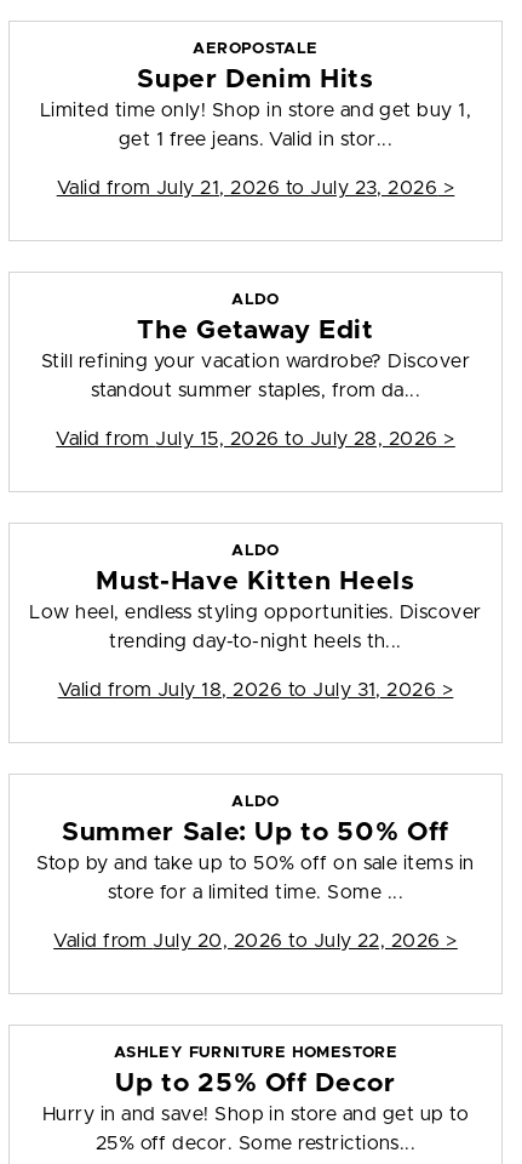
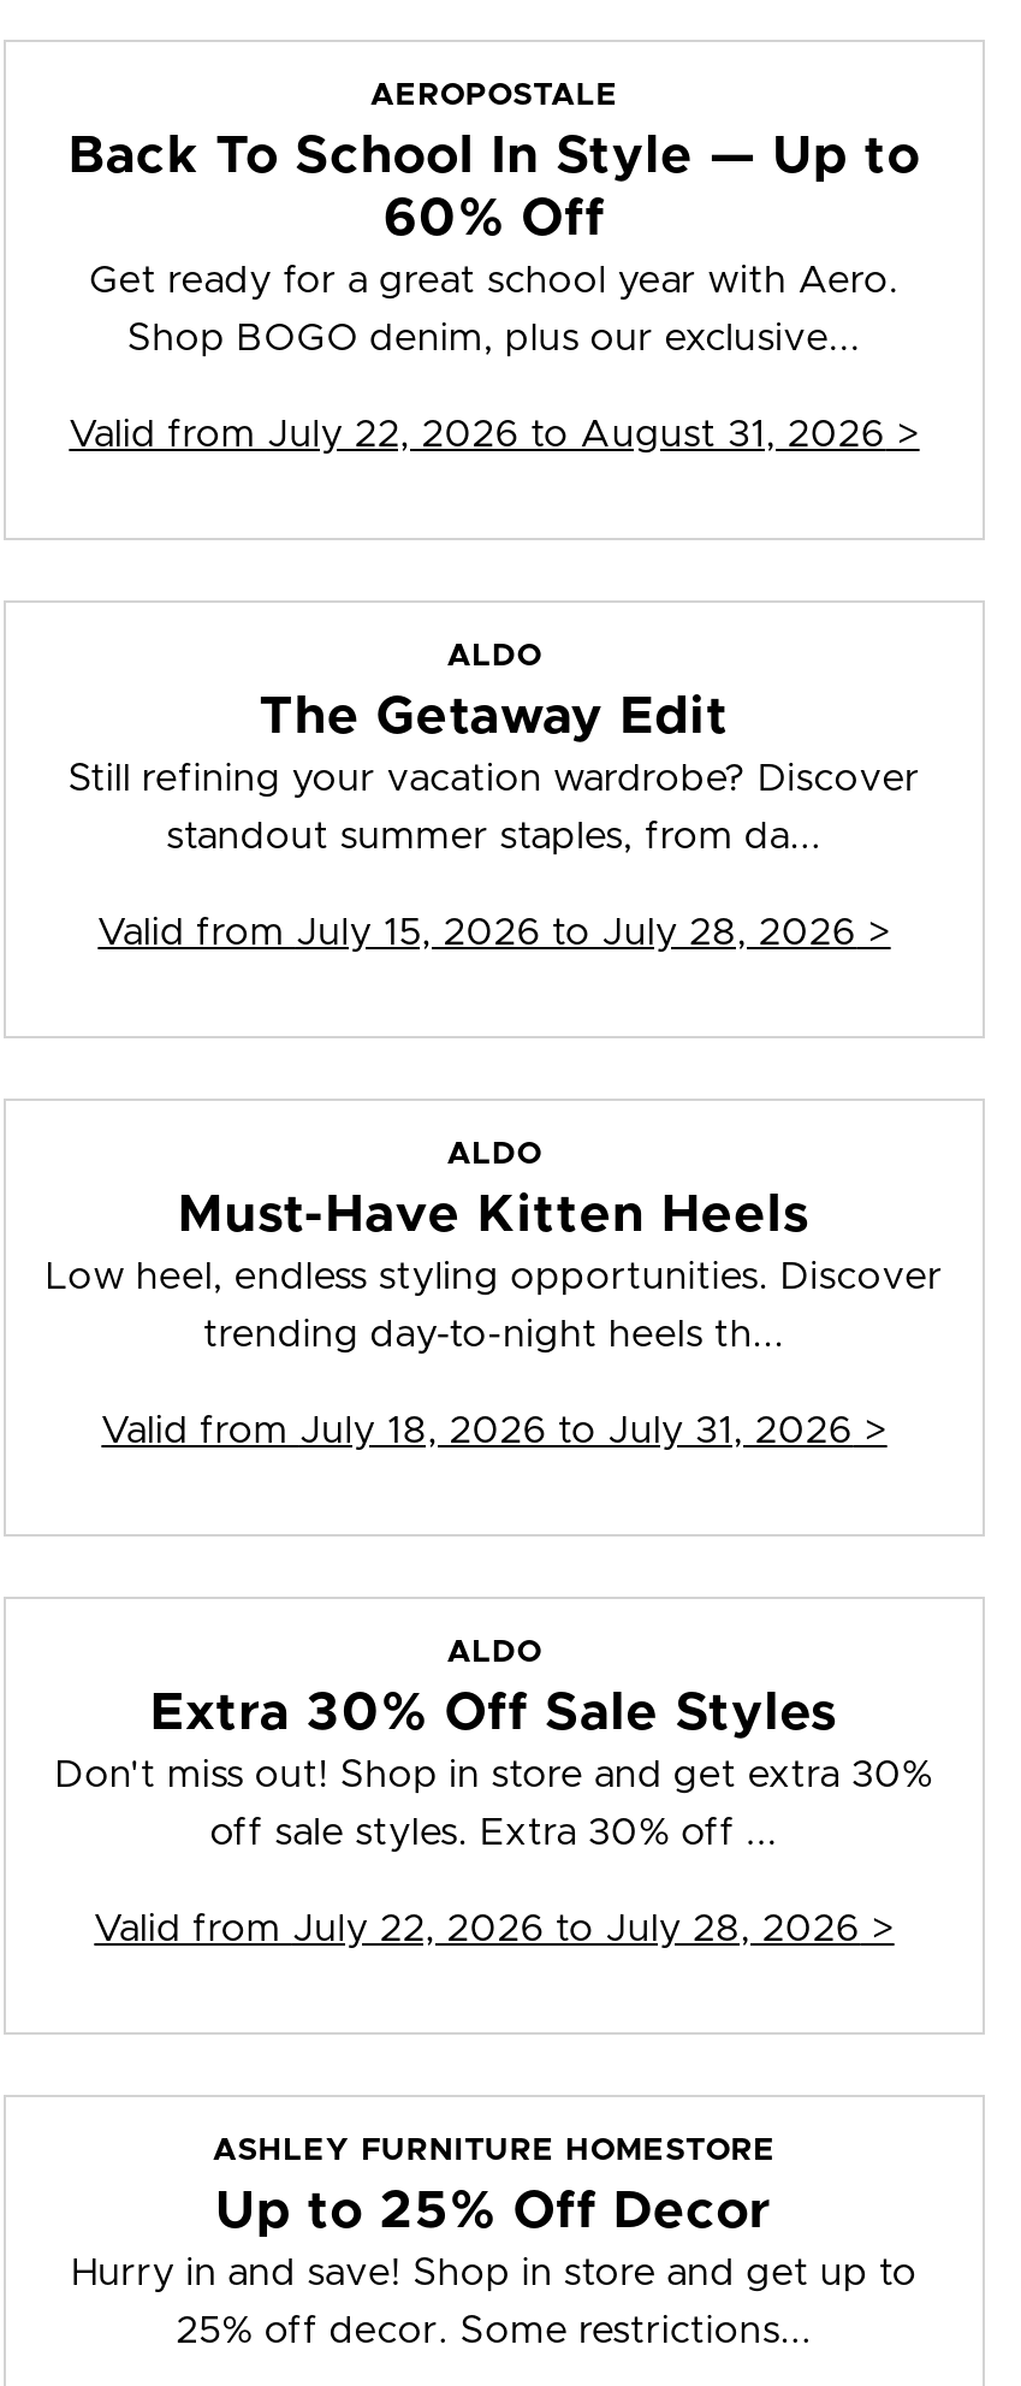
[40,67,471,120] Super Denim Hits | Limited time only! Shop in store and get buy 1, -> [68,132,920,300] Back To School In Style — Up to | 60% Off | Get ready for a great school year with Aero.
[118,130,393,149] get 1 free jeans. Valid in stor... -> [127,319,861,358] Shop BOGO denim, plus our exclusive...
[57,178,455,198] Valid from July 21, 2026 to July 23, 2026 > -> [69,416,920,454] Valid from July 22, 2026 to August 31, 2026 >
[37,820,475,873] Summer Sale: Up to 50% Off | Stop by and take up to 50% off on sale items in -> [55,1689,934,1794] Extra 30% Off Sale Styles | Don't miss out! Shop in store and get extra 30%
[108,883,404,902] store for a limited time. Some ... -> [210,1814,779,1852] off sale styles. Extra 30% off ...
[54,931,458,951] Valid from July 20, 2026 to July 22, 2026 > -> [94,1910,894,1949] Valid from July 22, 2026 to July 28, 2026 >

